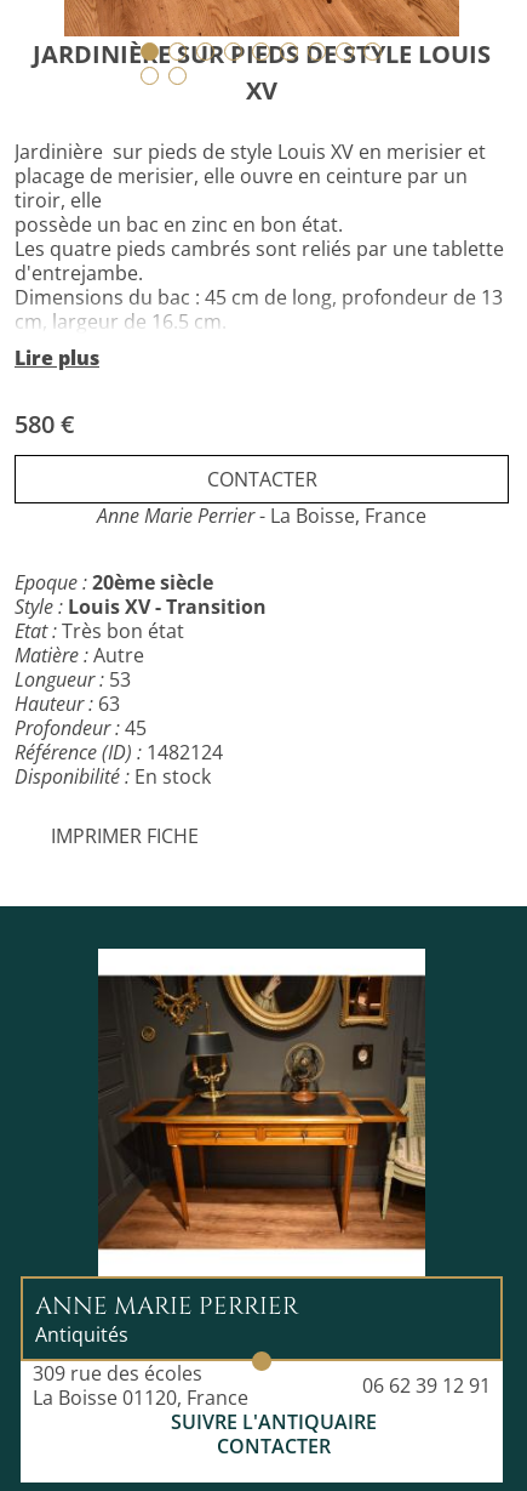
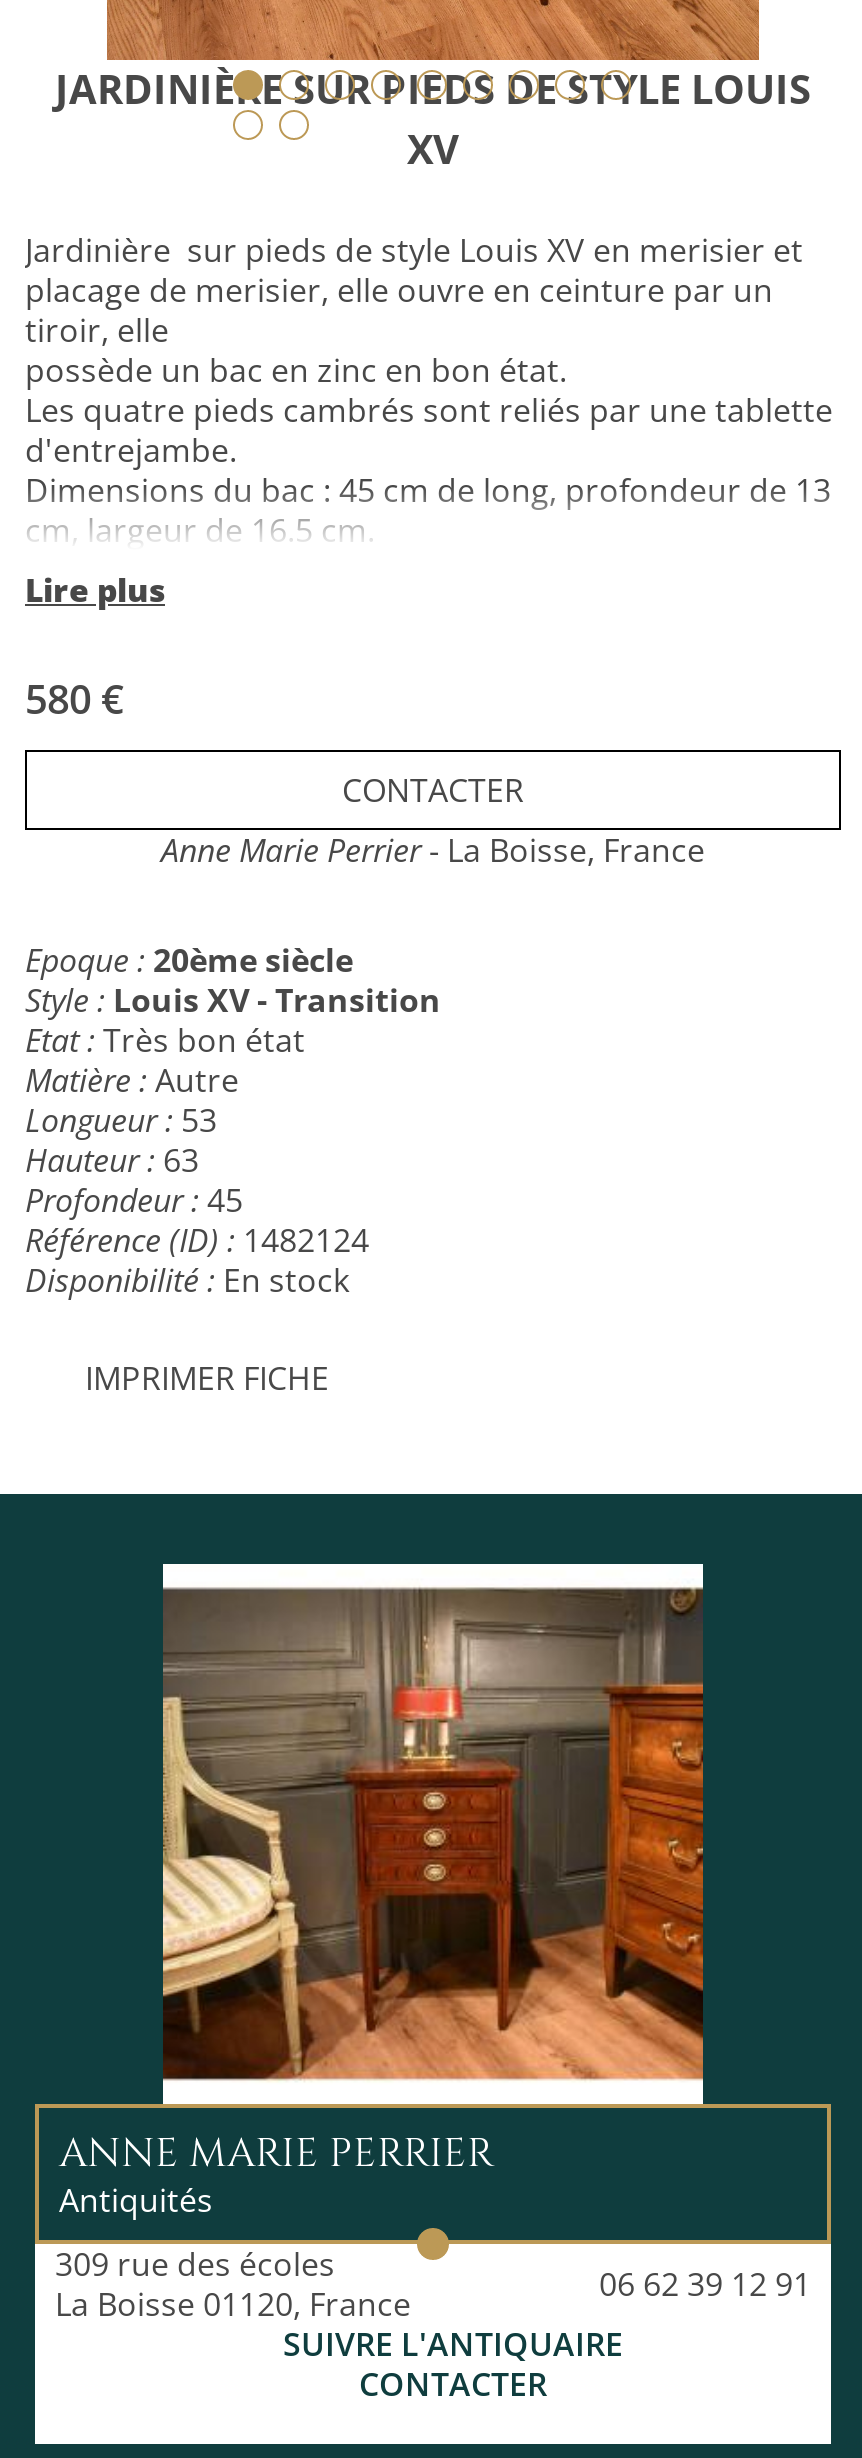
[97,963,426,1262] [image] -> [161,1586,705,2082] [image]

